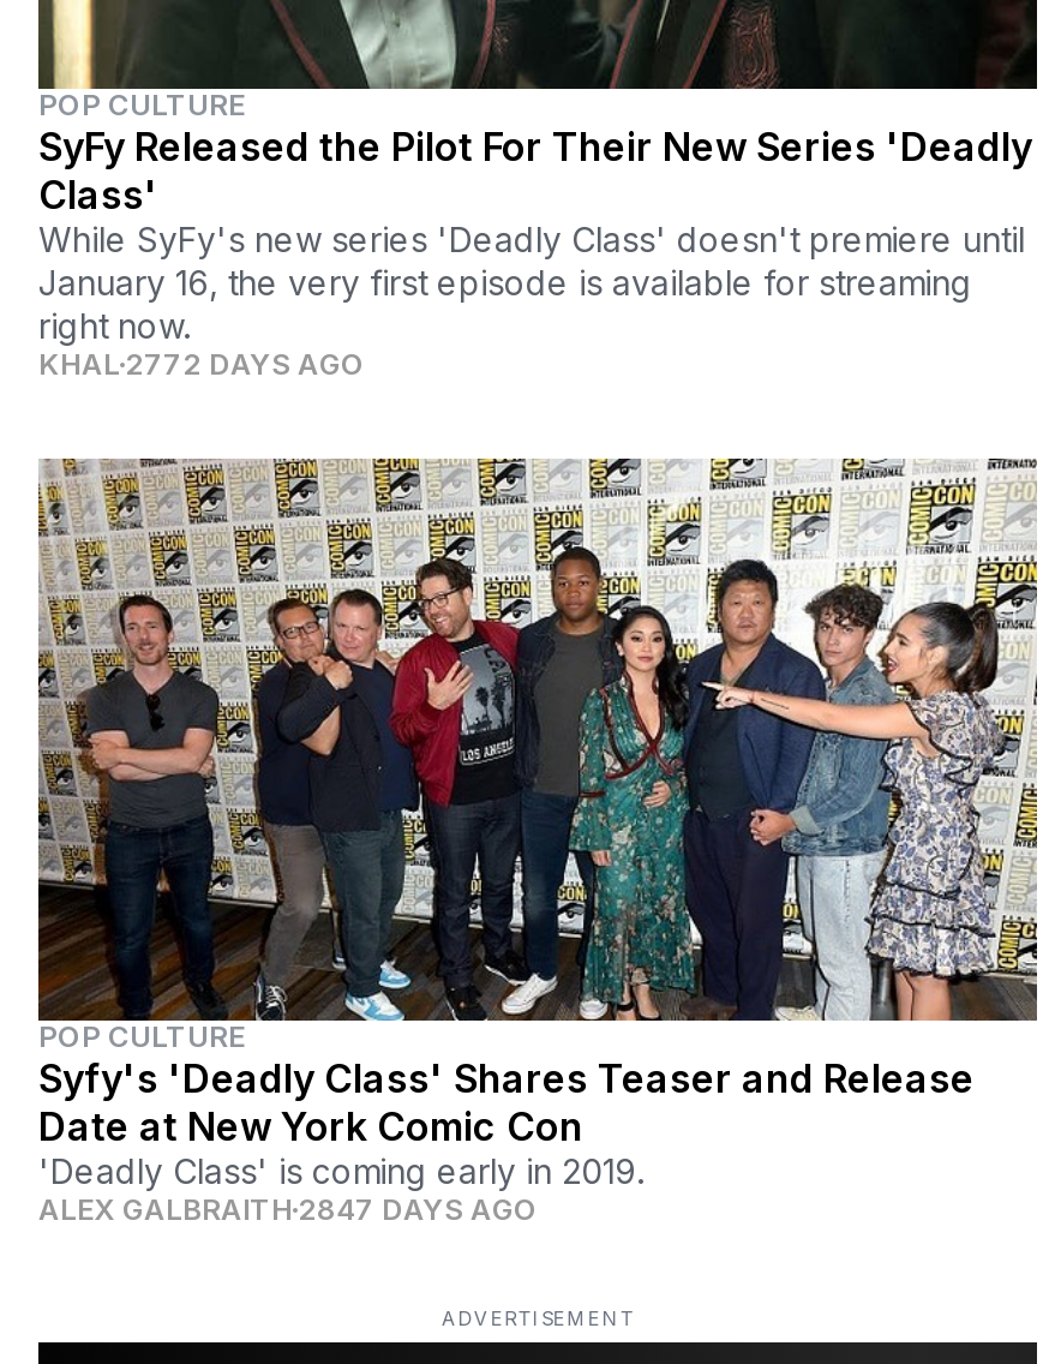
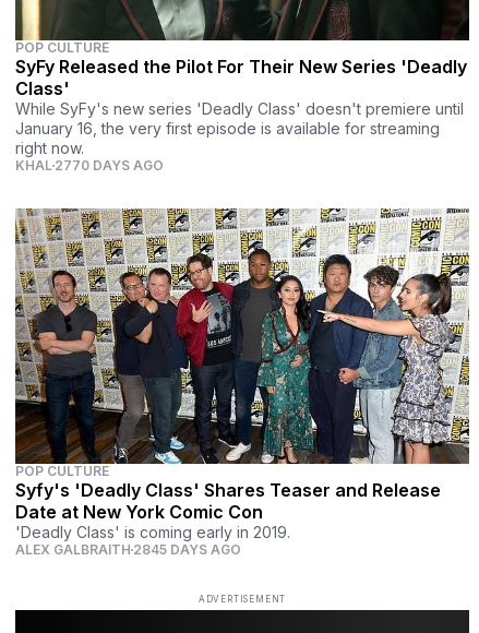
[38,346,365,382] KHAL 2772 DAYS AGO -> [15,157,164,174] KHAL 2770 DAYS AGO
[38,1192,538,1228] ALEX GALBRAITH 2847 DAYS AGO -> [15,542,241,558] ALEX GALBRAITH 2845 DAYS AGO

